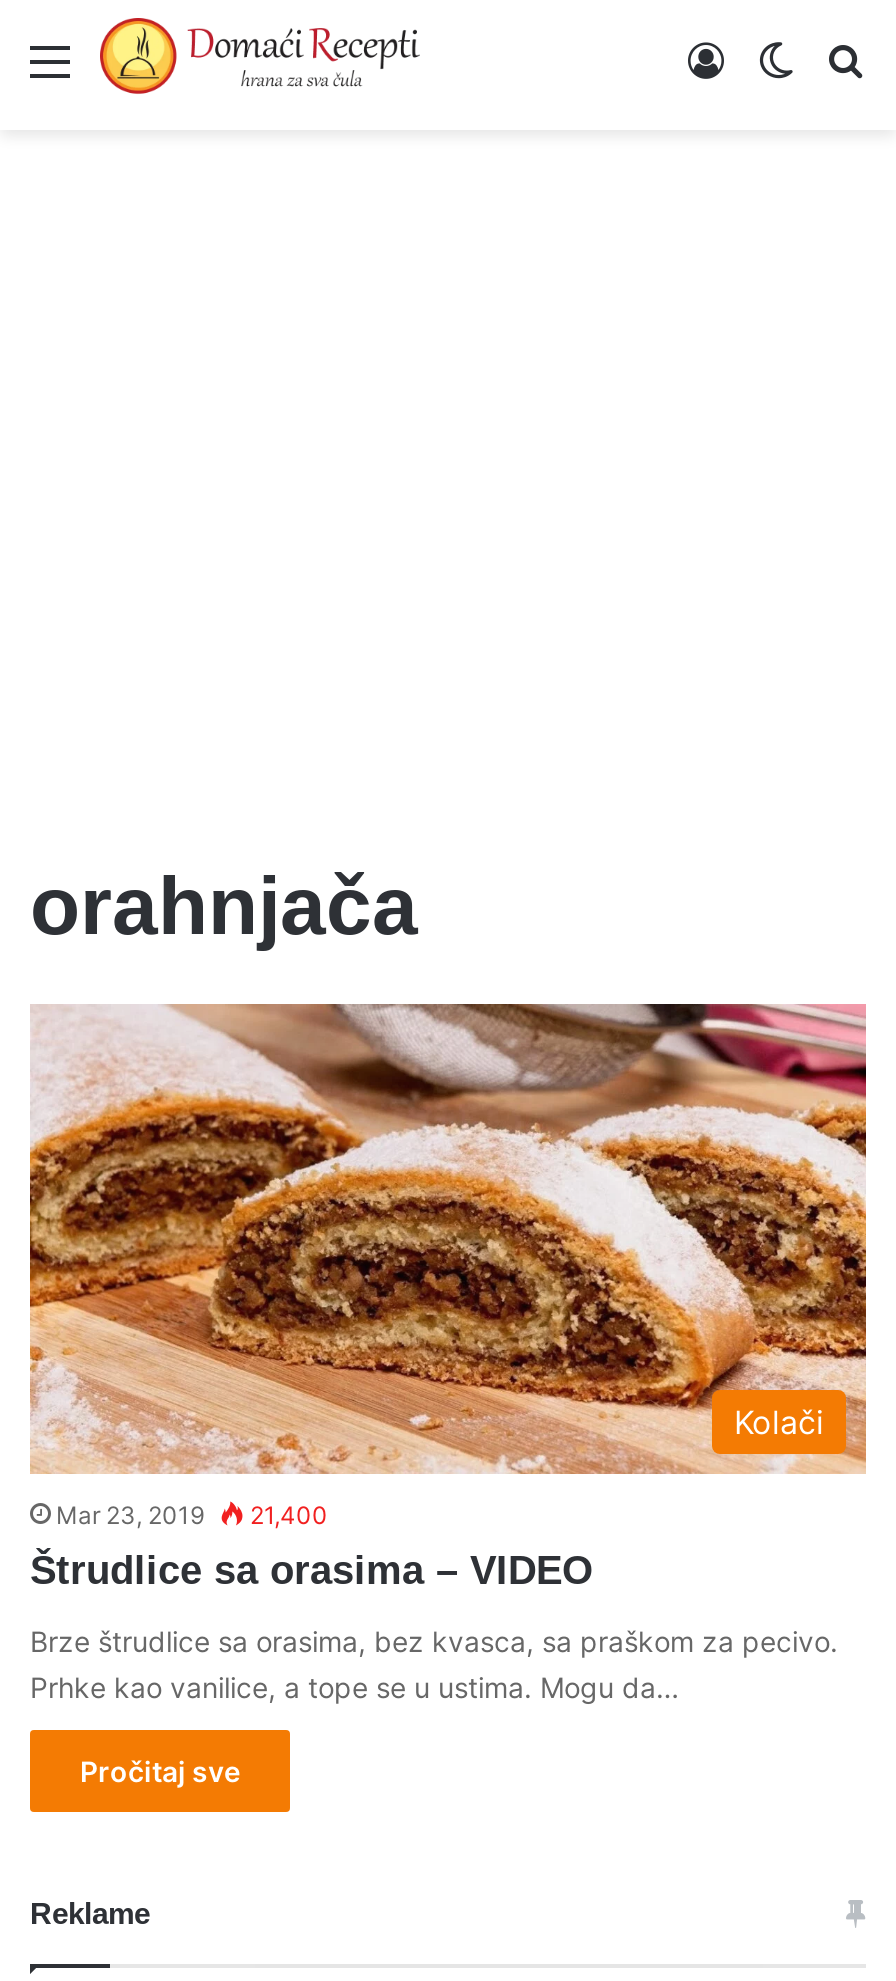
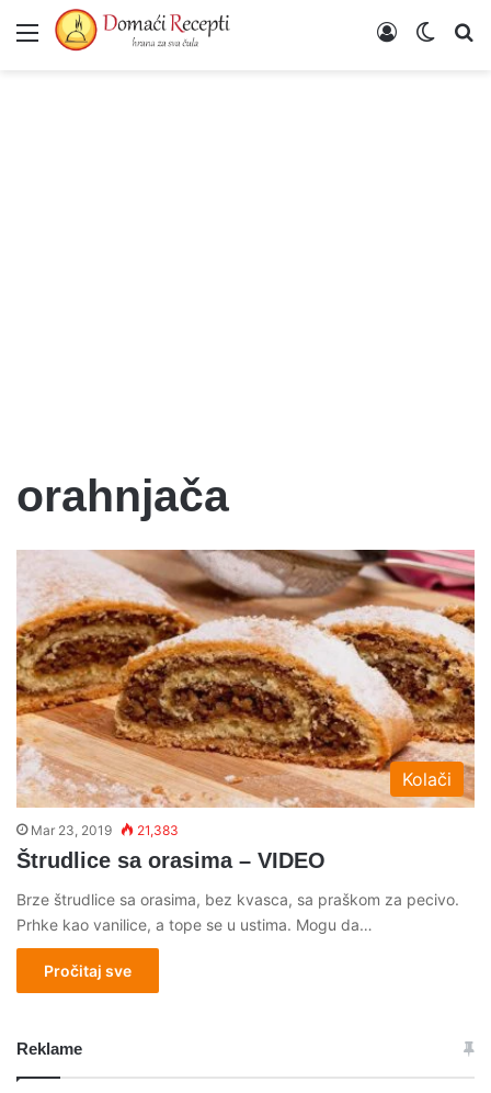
[56,1500,328,1530] Mar 23, 2019 21,400 -> [31,822,179,839] Mar 23, 2019 21,383

